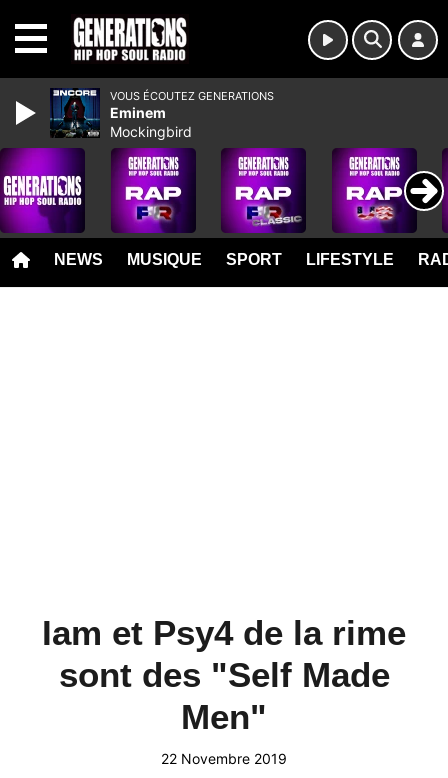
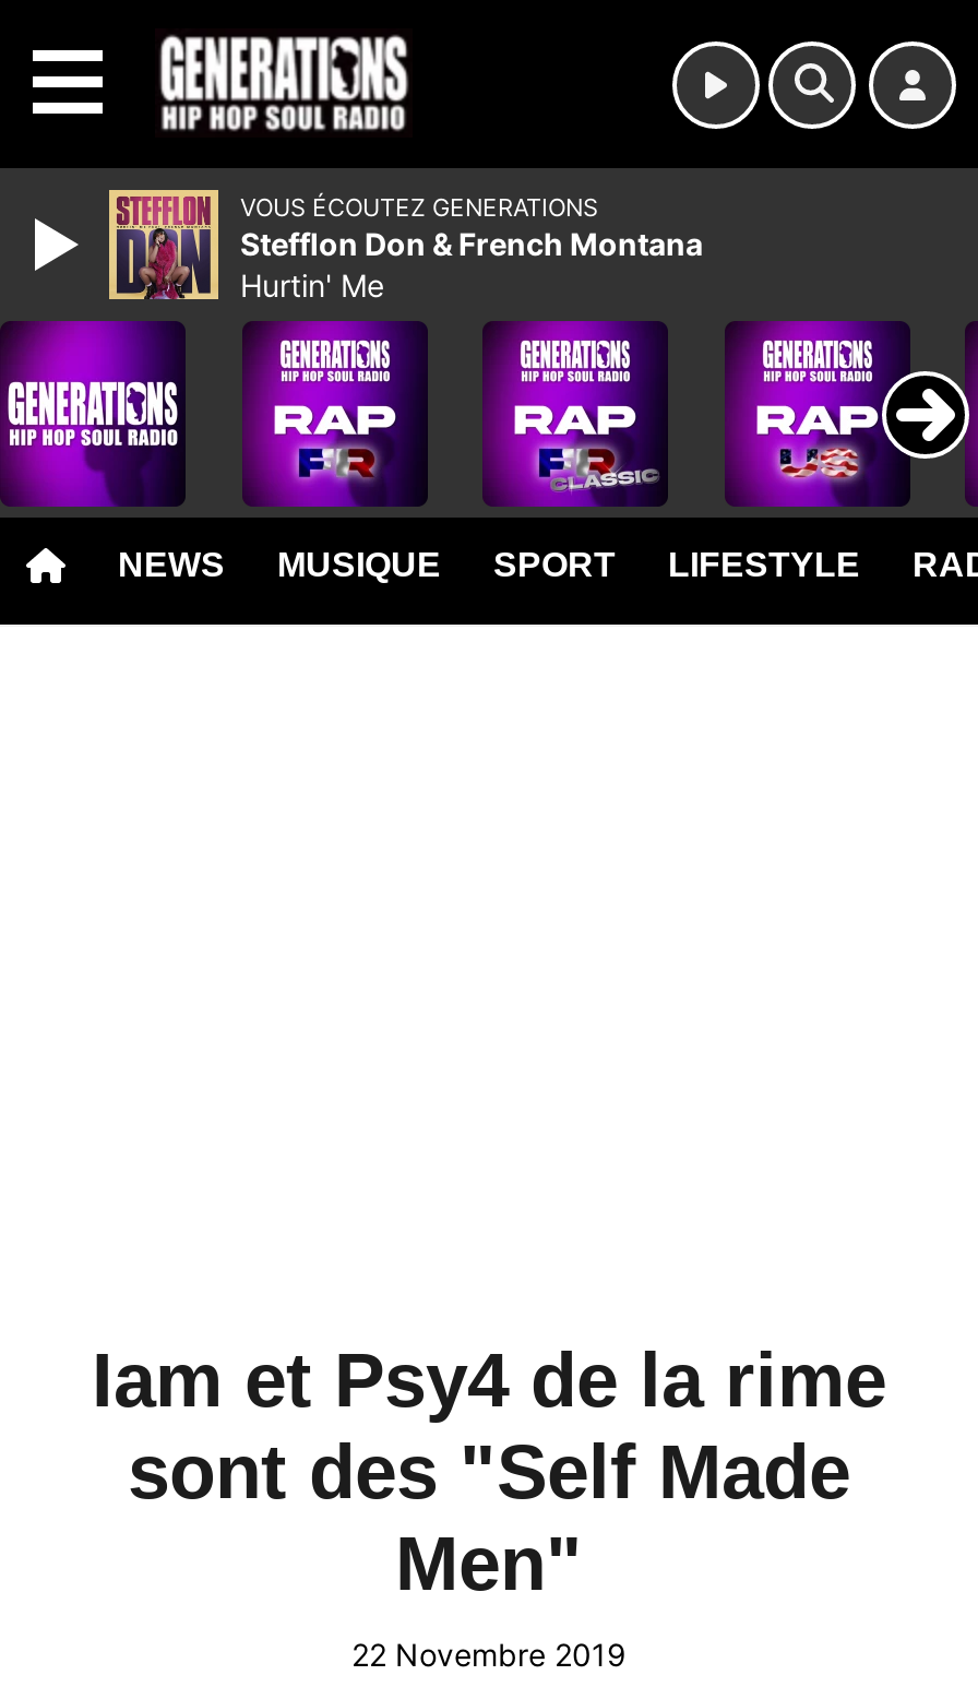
[50,88,192,140] [image] | Eminem | Mockingbird -> [107,188,703,304] [image] | Stefflon Don & French Montana | Hurtin' Me

